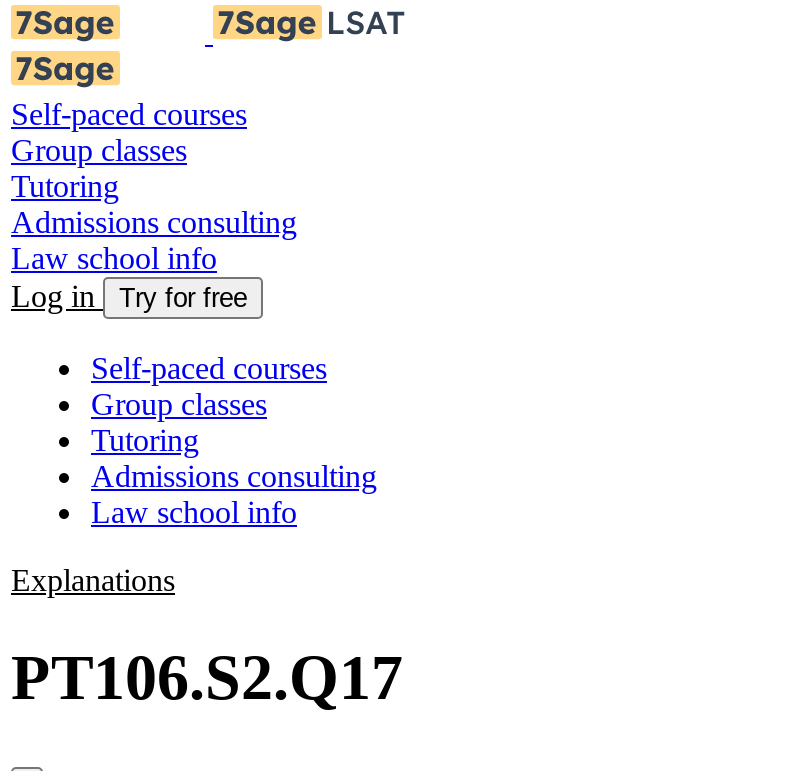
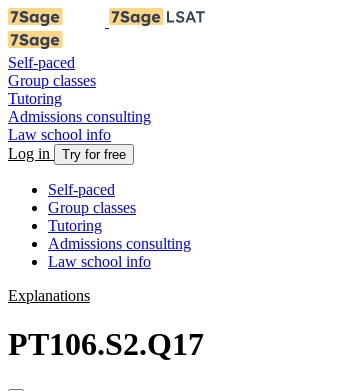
[11,97,247,131] Self-paced courses -> [8,54,75,71] Self-paced
[91,351,327,385] Self-paced courses -> [48,181,115,198] Self-paced

